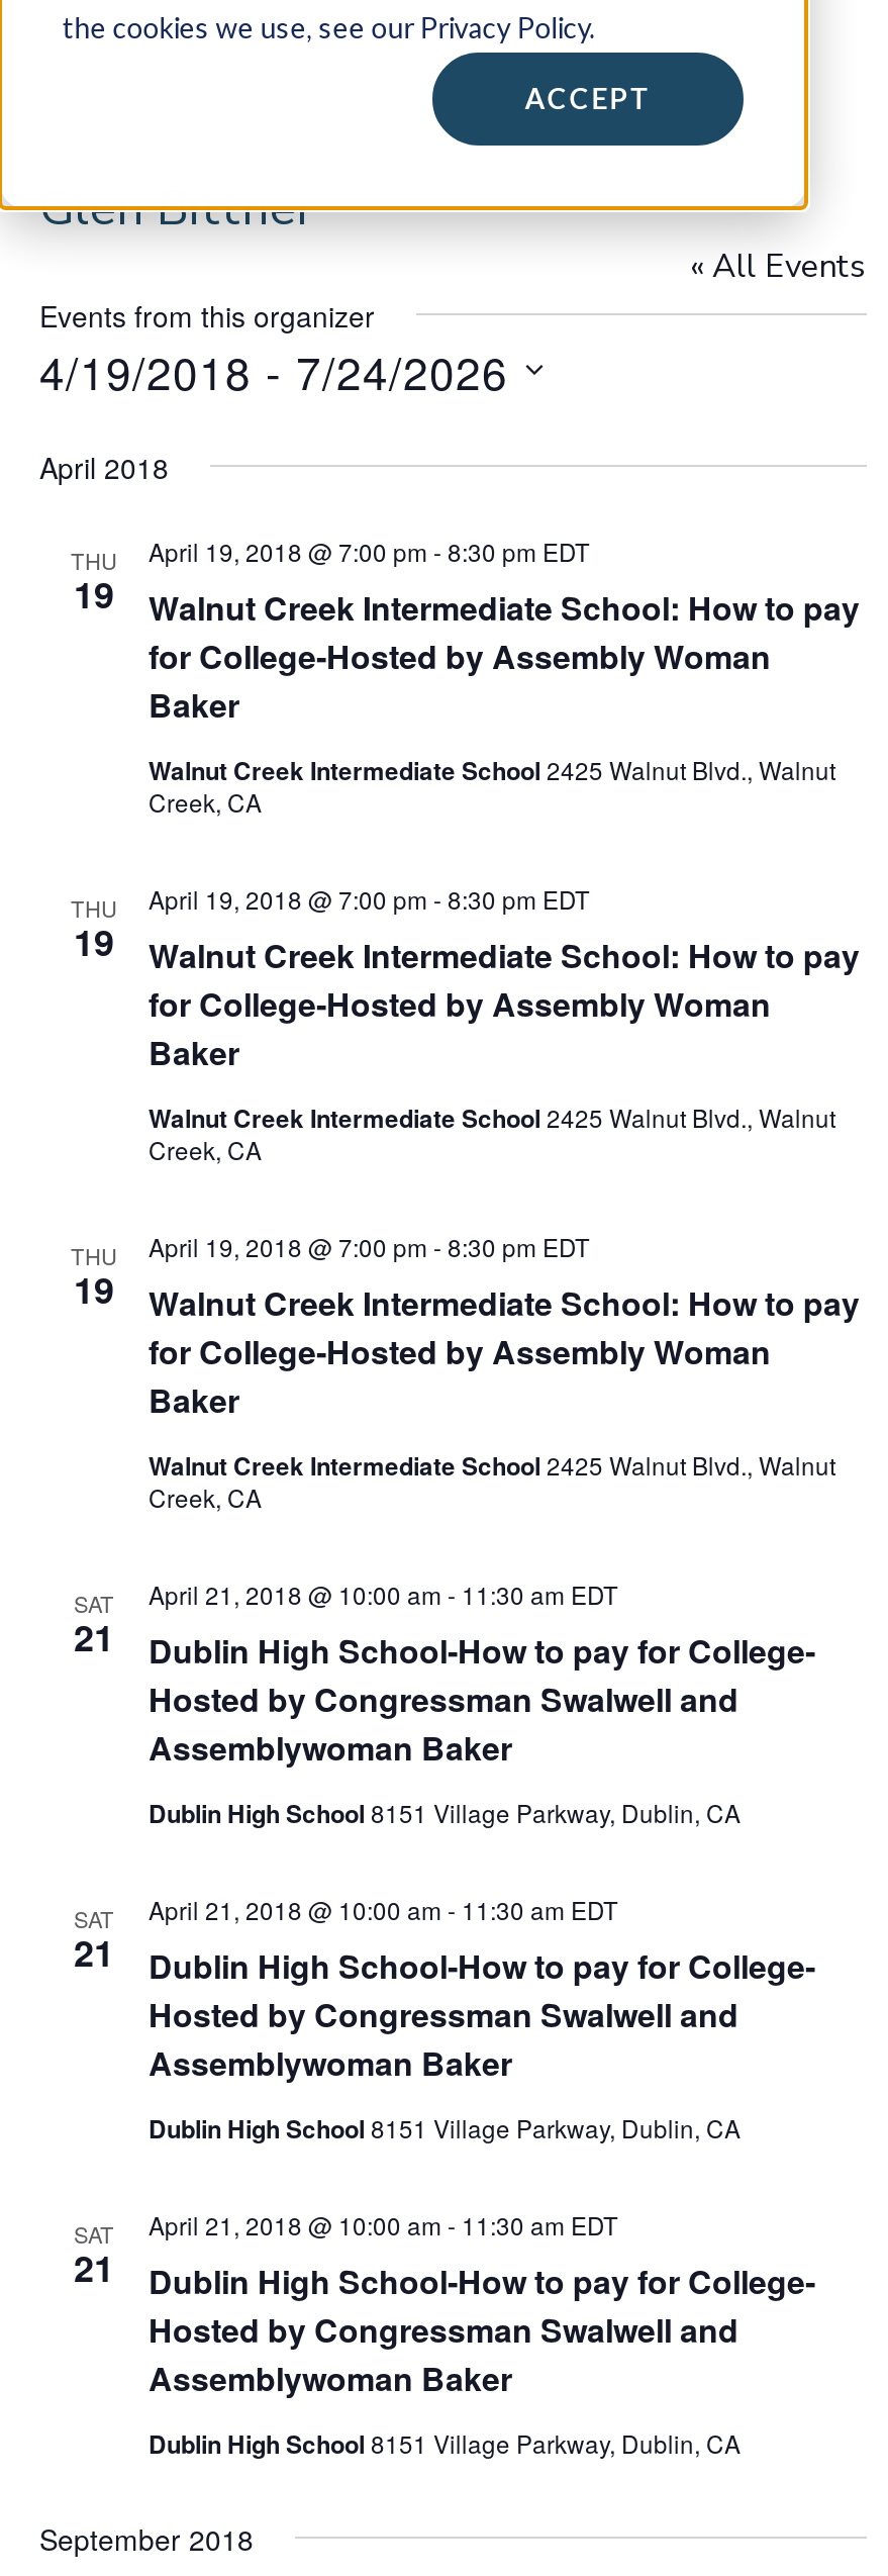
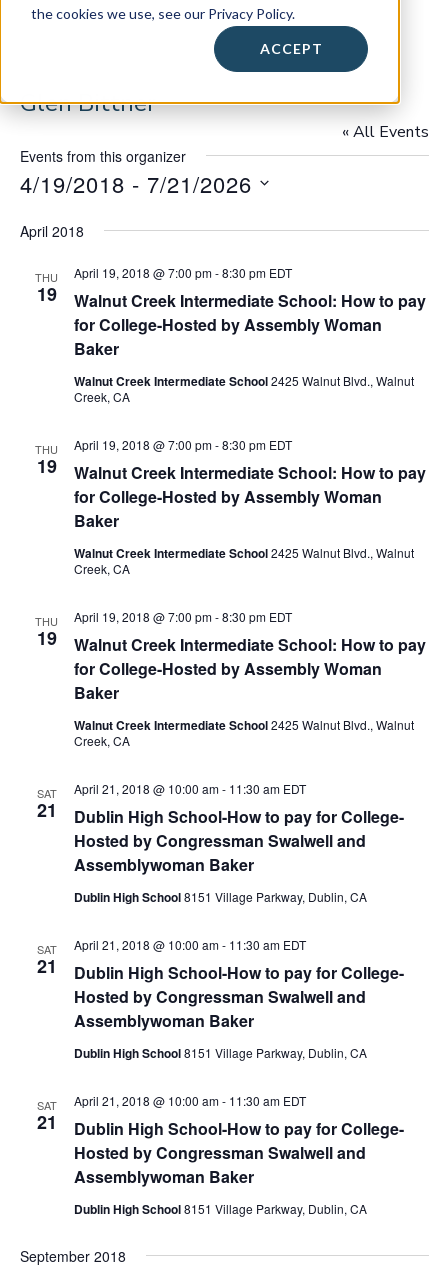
[39,339,508,402] 4/19/2018 - 7/24/2026 -> [19,168,251,199] 4/19/2018 - 7/21/2026

